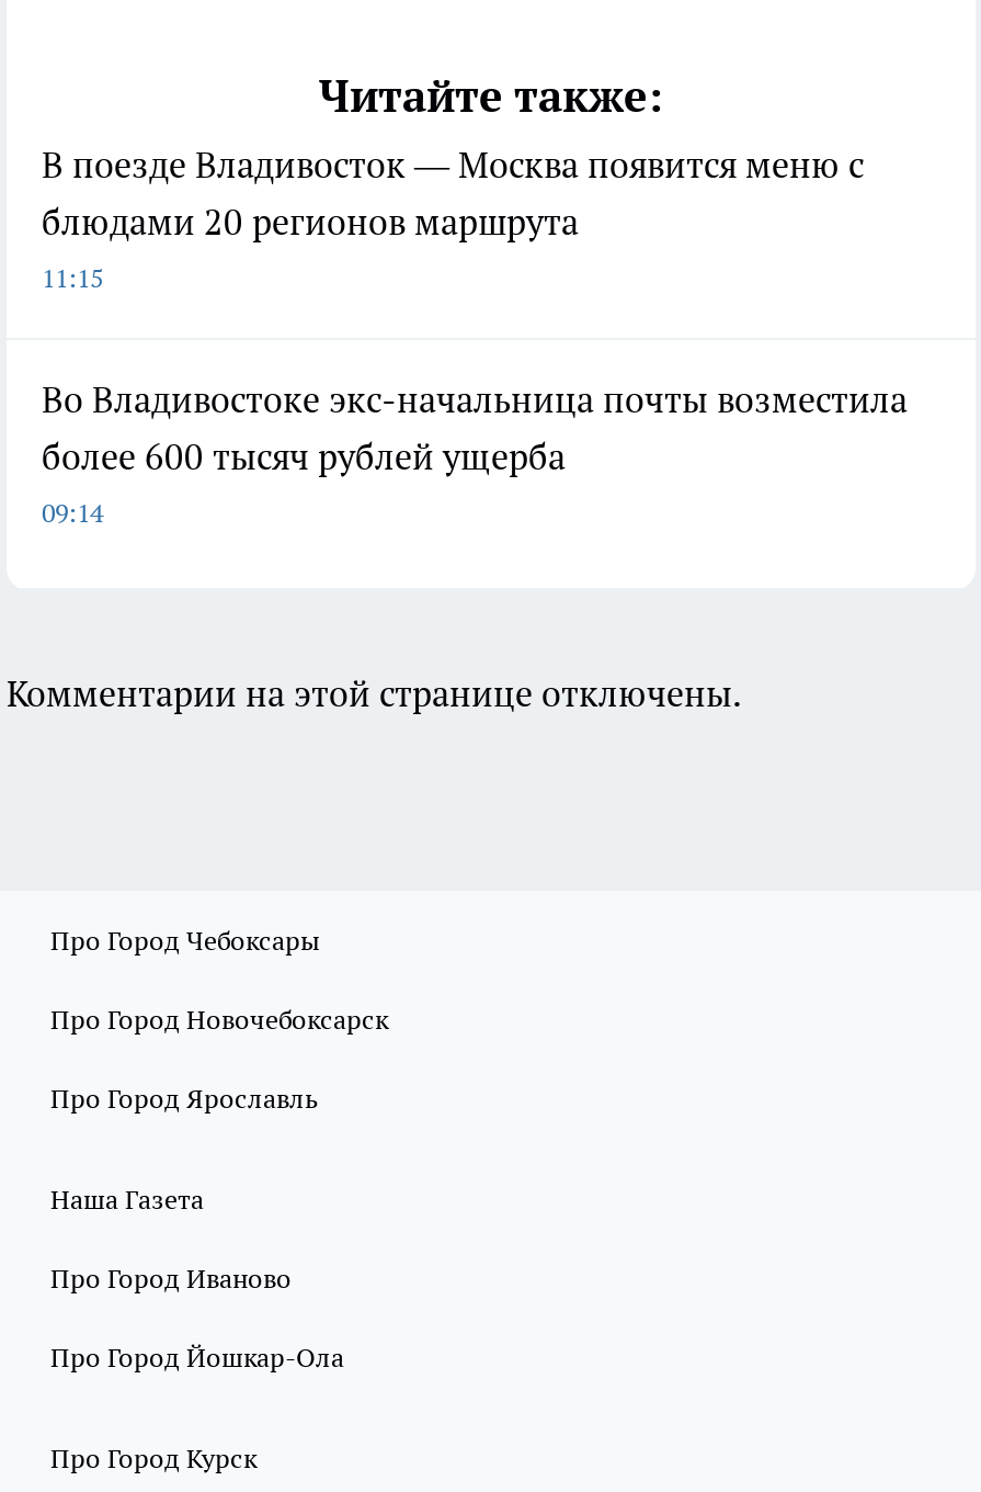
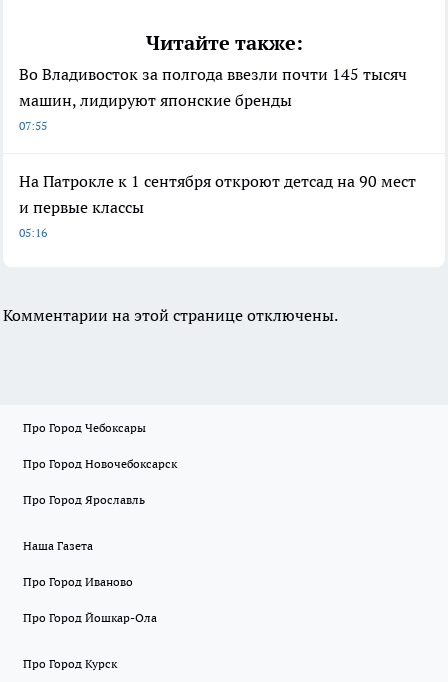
[42,142,864,293] В поезде Владивосток — Москва появится меню с | блюдами 20 регионов маршрута | 11:15 -> [19,64,407,133] Во Владивосток за полгода ввезли почти 145 тысяч | машин, лидируют японские бренды | 07:55
[42,377,908,528] Во Владивостоке экс-начальница почты возместила | более 600 тысяч рублей ущерба | 09:14 -> [19,171,416,240] На Патрокле к 1 сентября откроют детсад на 90 мест | и первые классы | 05:16

